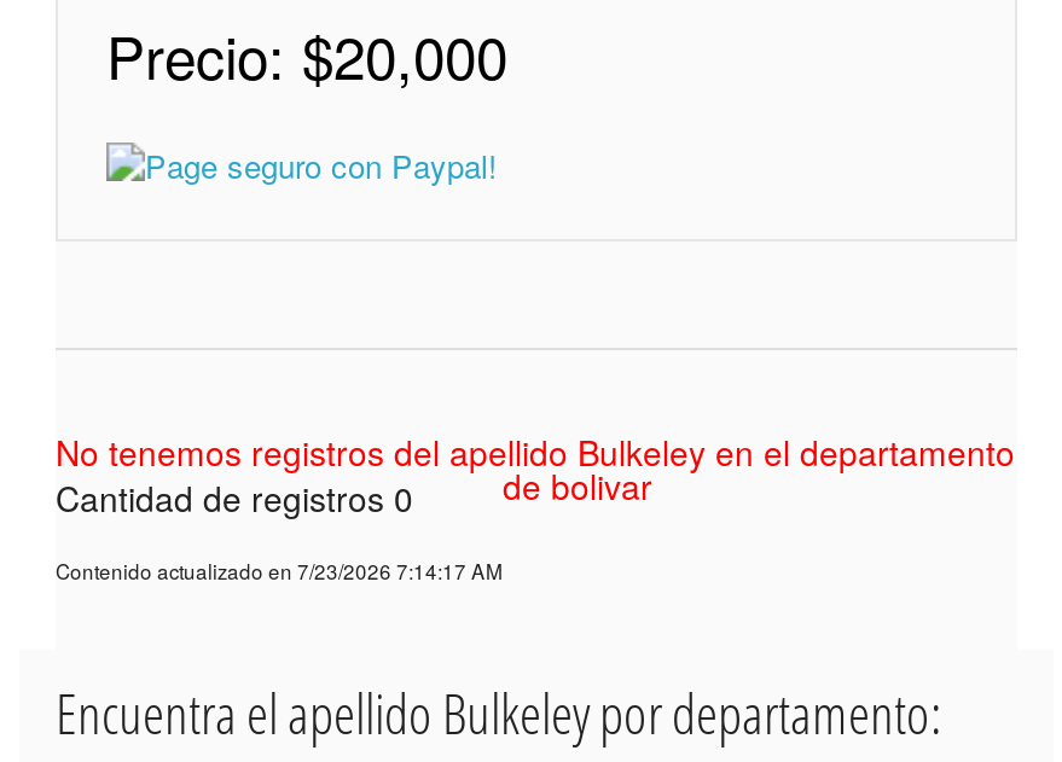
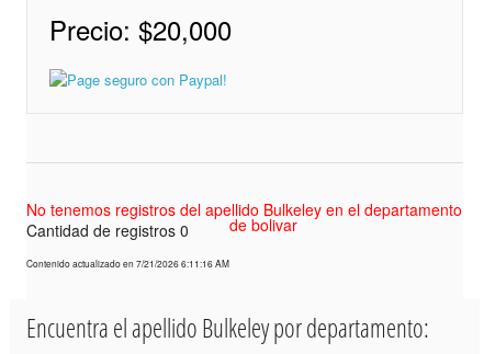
[56,555,503,584] Contenido actualizado en 7/23/2026 7:14:17 AM -> [26,256,229,270] Contenido actualizado en 7/21/2026 6:11:16 AM

